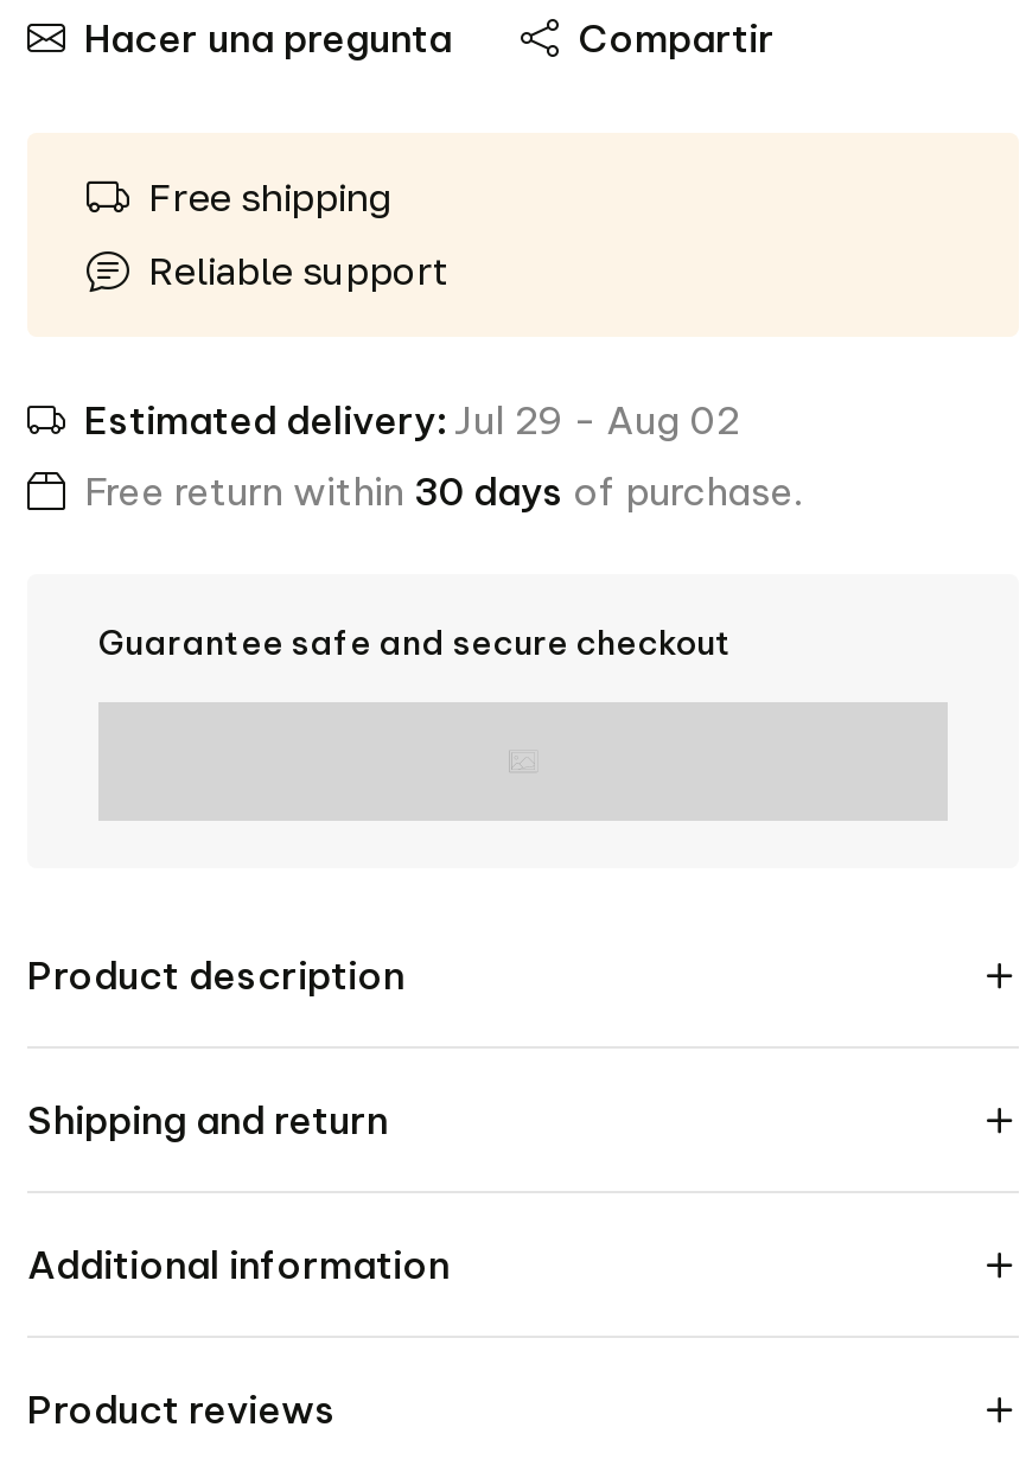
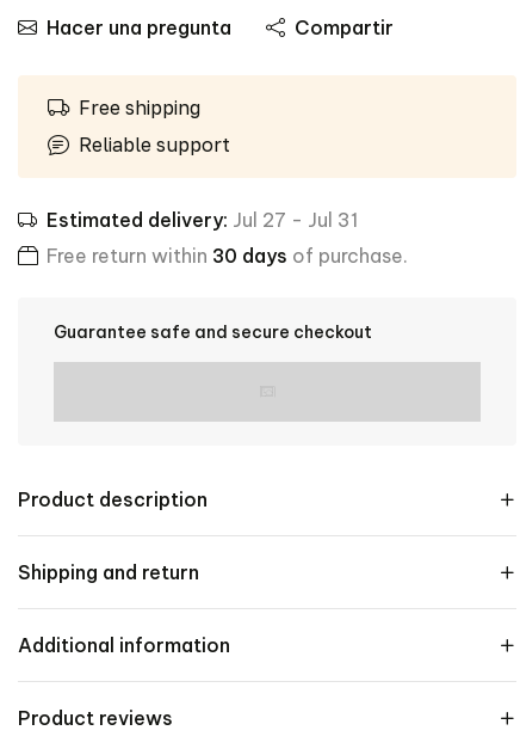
[84,396,739,444] Estimated delivery: Jul 29 - Aug 02 -> [47,208,358,232] Estimated delivery: Jul 27 - Jul 31

